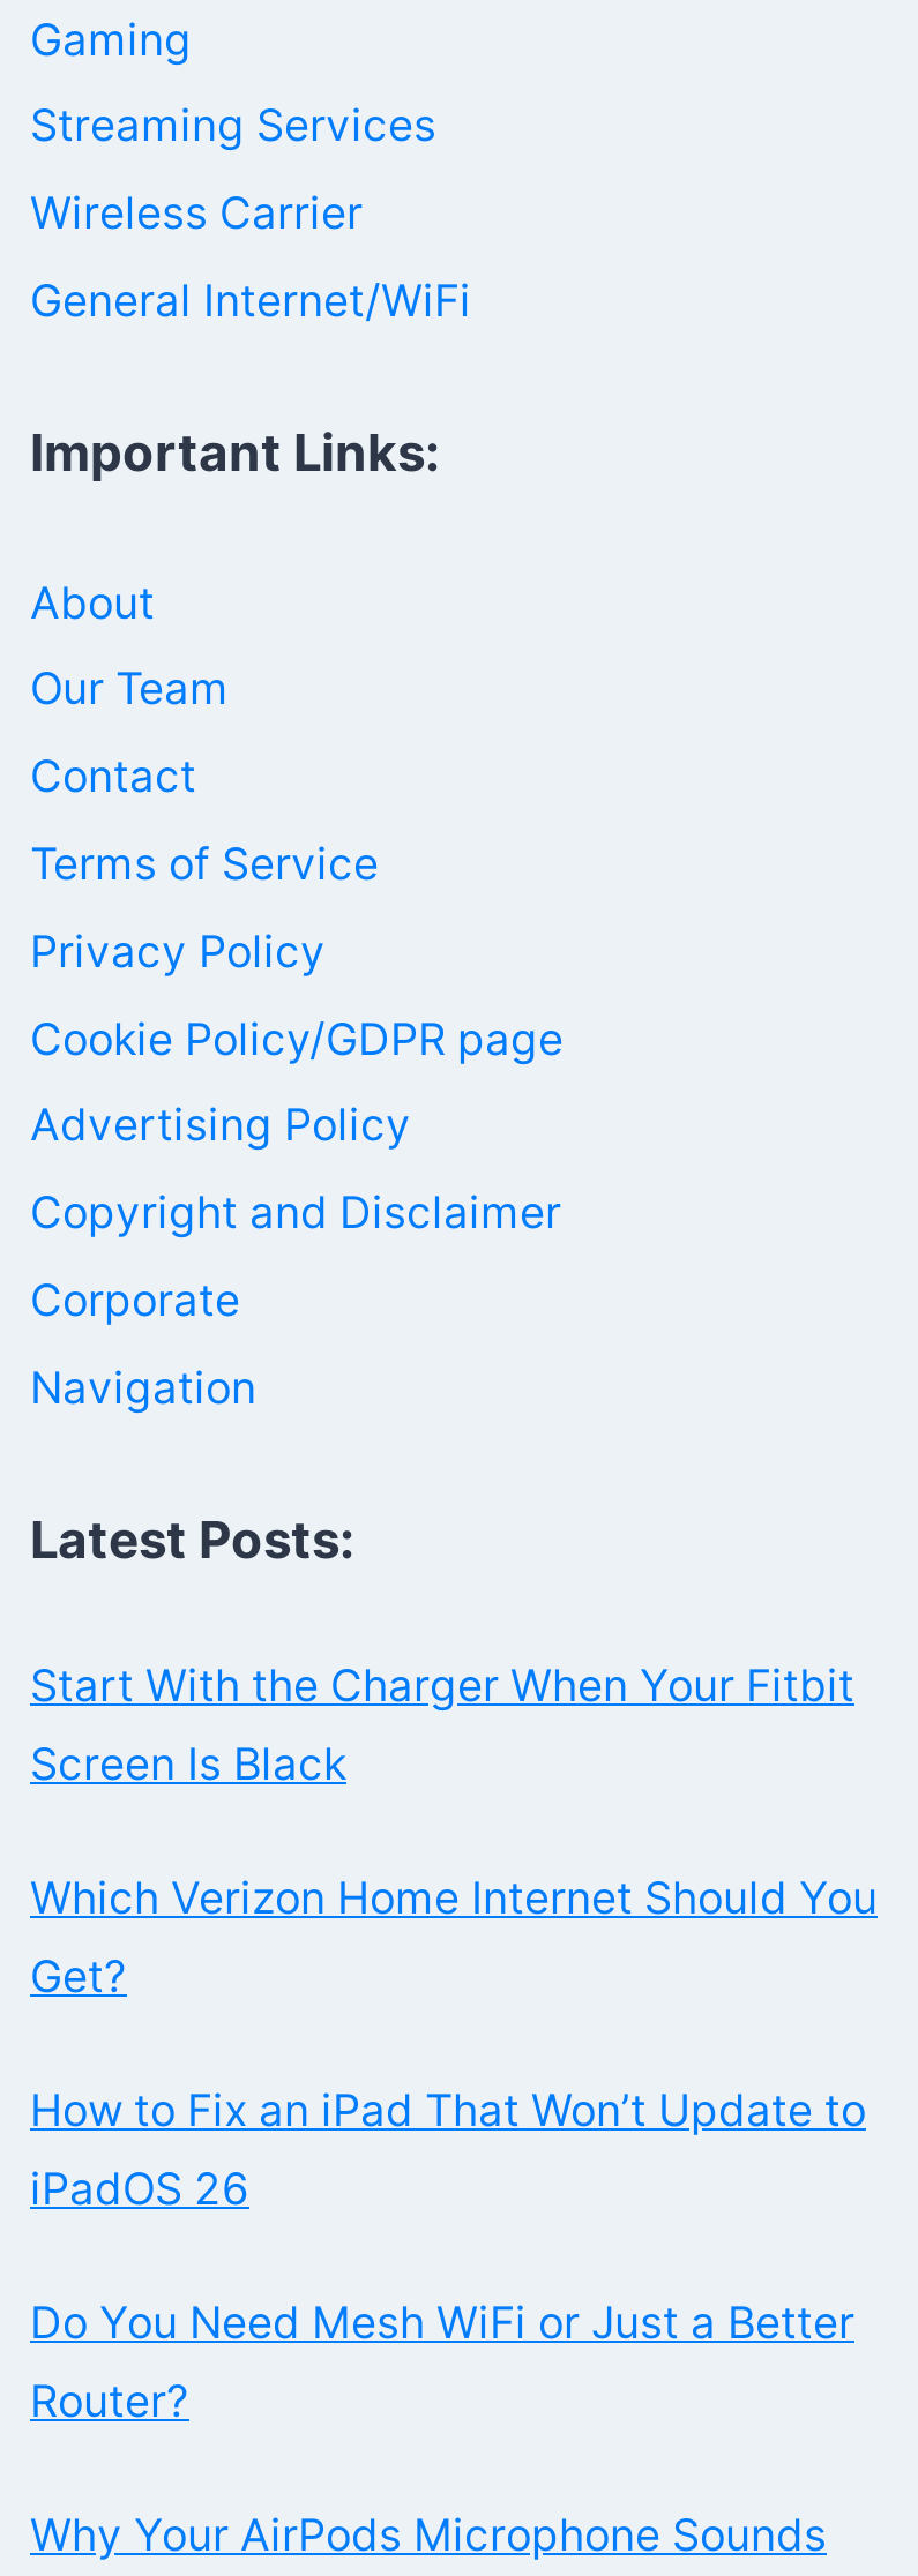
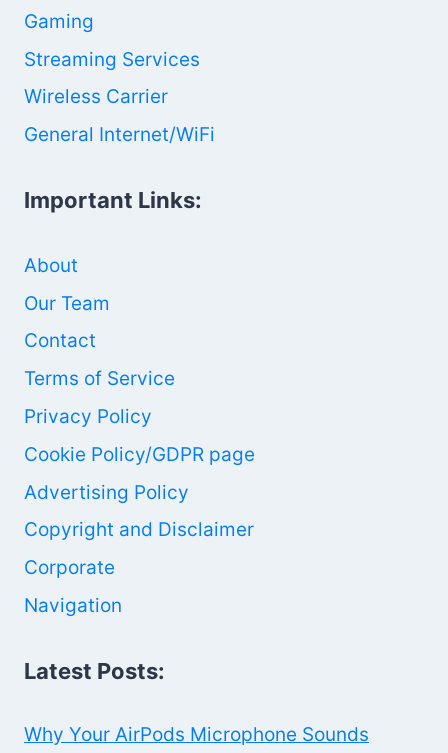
[30,1659,878,2428] Start With the Charger When Your Fitbit | Screen Is Black | Which Verizon Home Internet Should You | Get? | How to Fix an iPad That Won’t Update to | iPadOS 26 | Do You Need Mesh WiFi or Just a Better | Router? -> none

